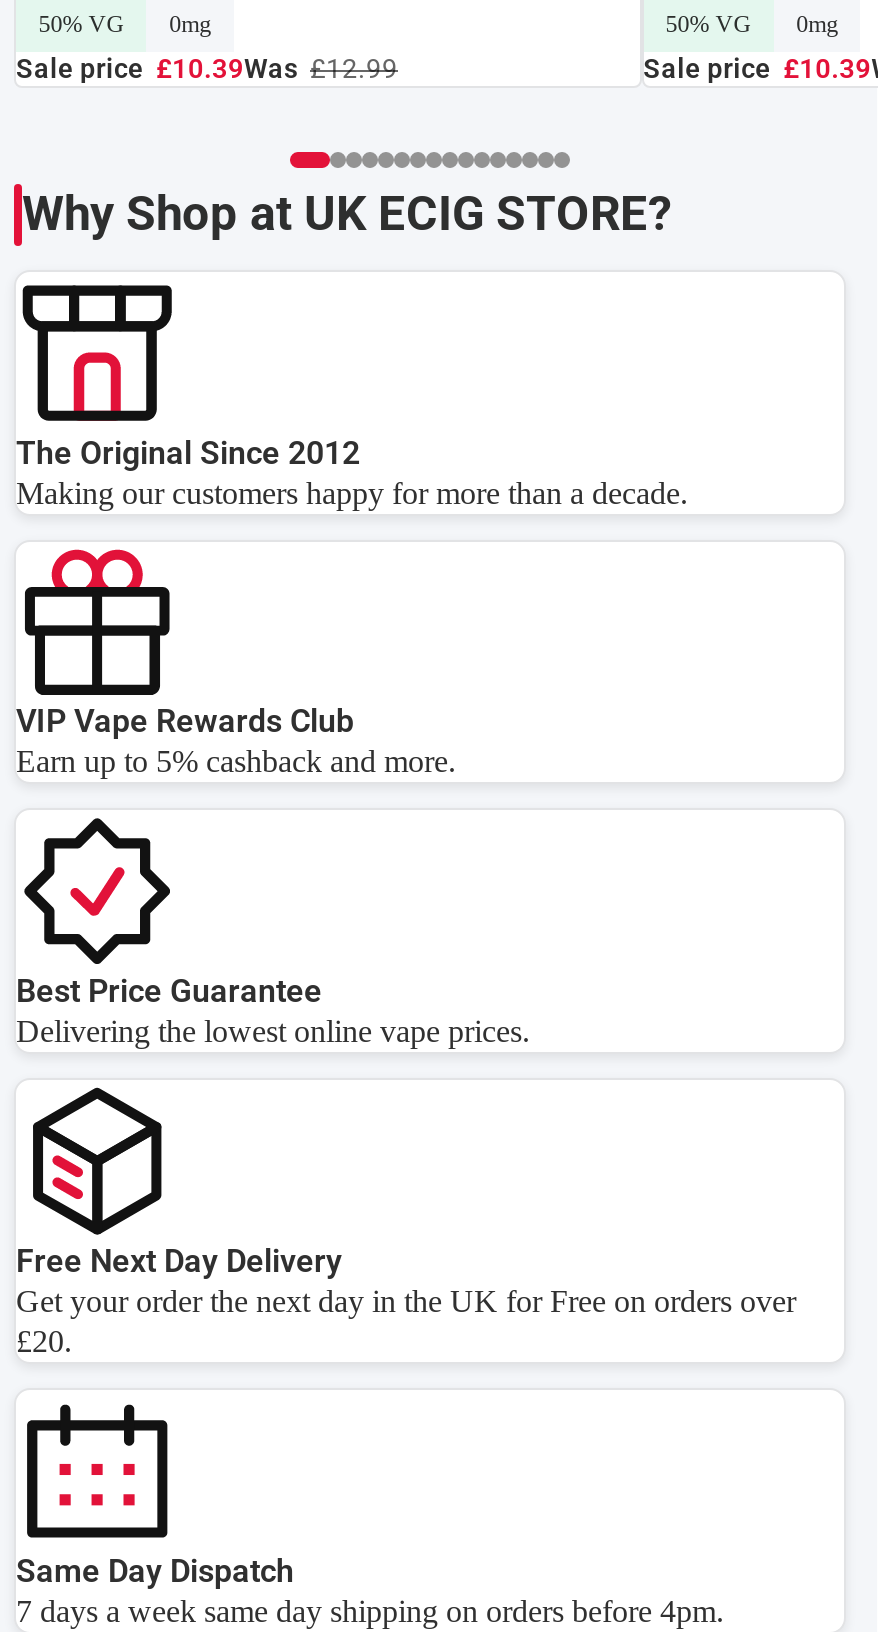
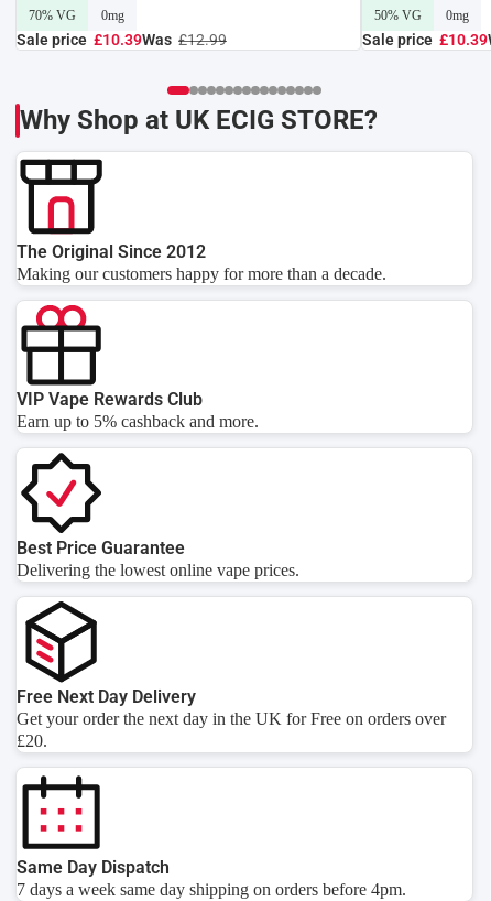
[38,10,211,38] 50% VG 0mg -> [29,7,124,23] 70% VG 0mg

